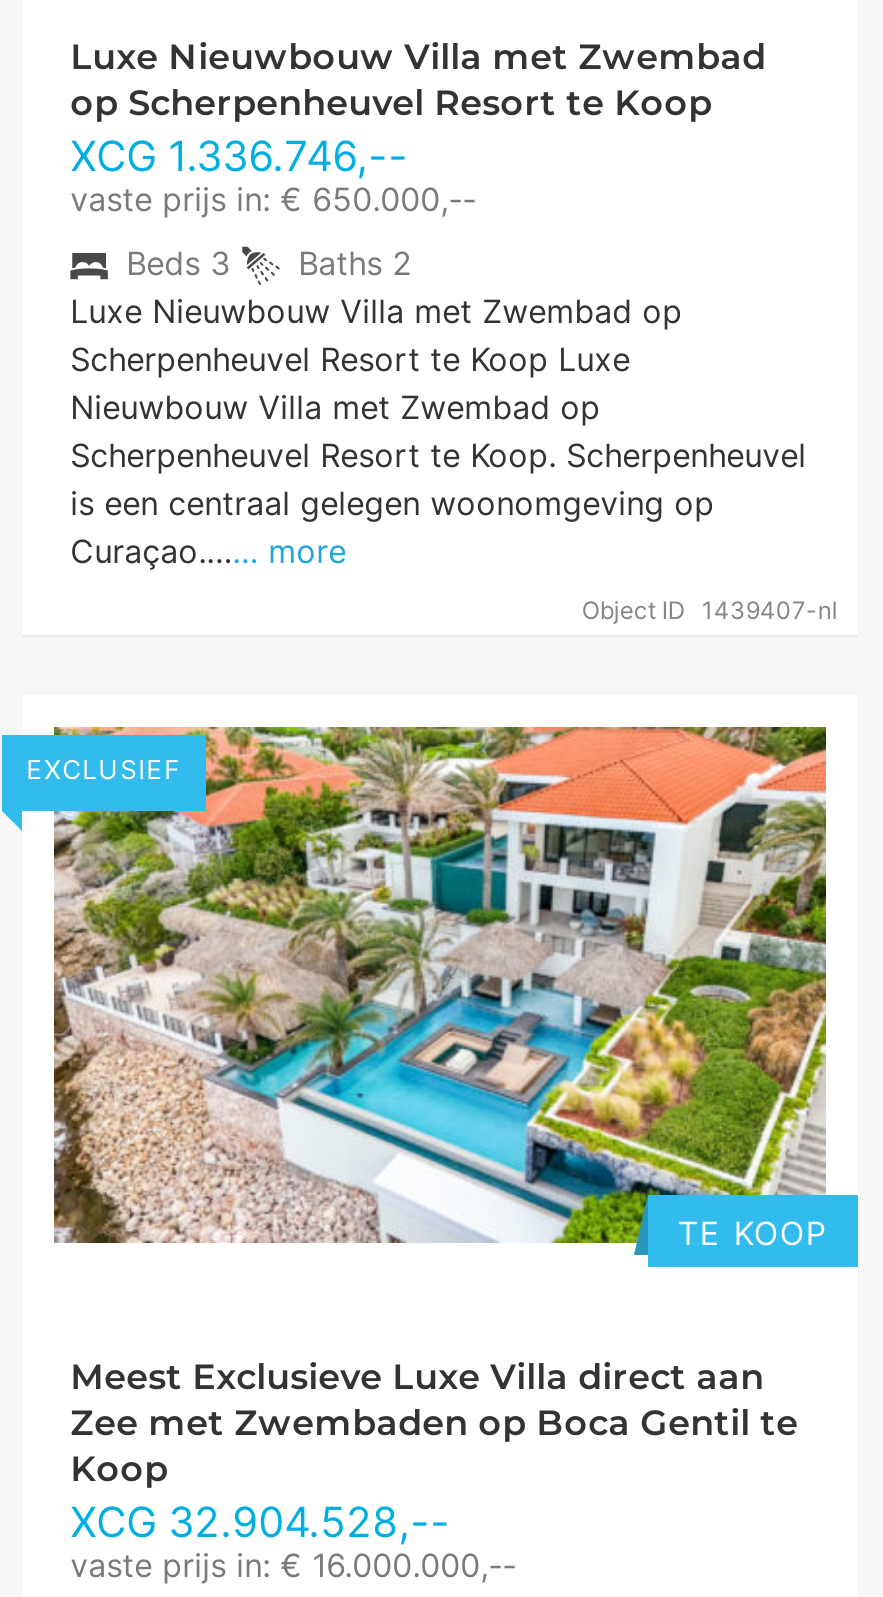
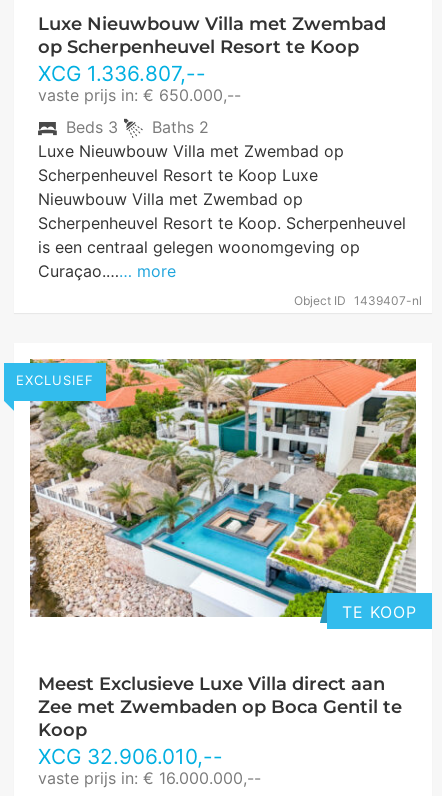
[70,131,408,181] XCG 1.336.746,-- -> [38,61,206,86] XCG 1.336.807,--
[70,1496,450,1546] XCG 32.904.528,-- -> [38,744,223,769] XCG 32.906.010,--

